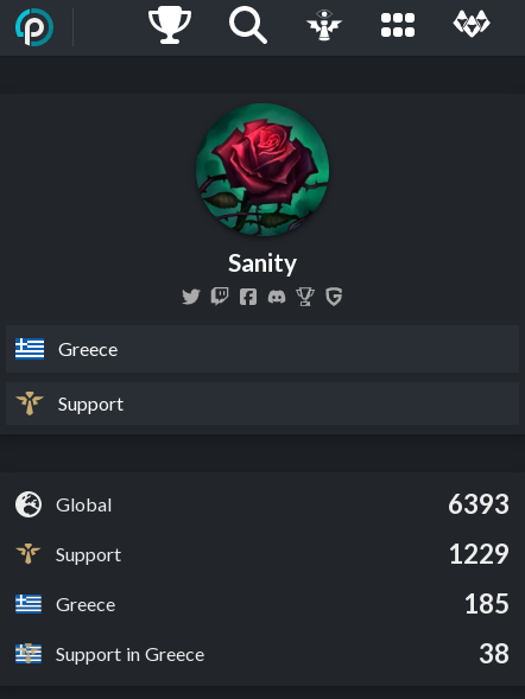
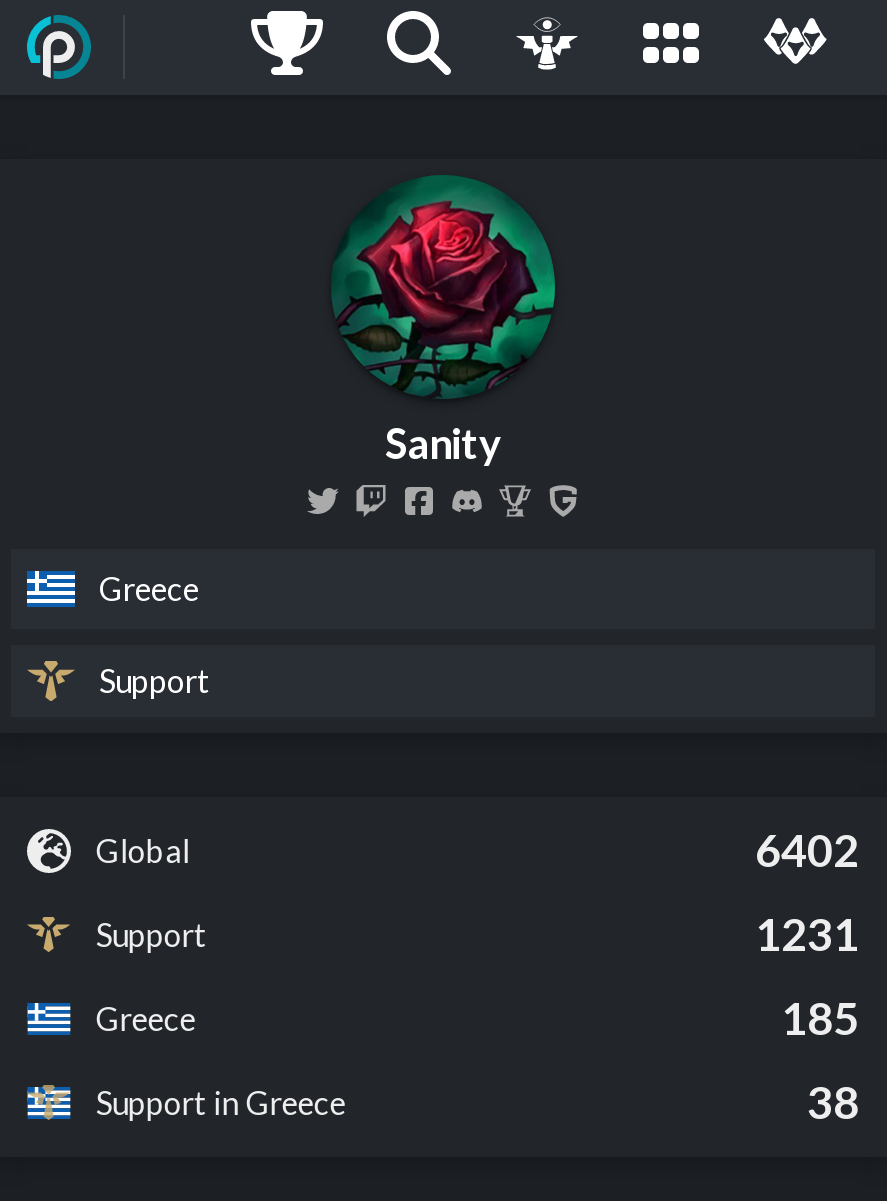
[448,488,510,520] 6393 -> [755,823,859,877] 6402
[448,538,510,570] 1229 -> [755,907,859,961] 1231

